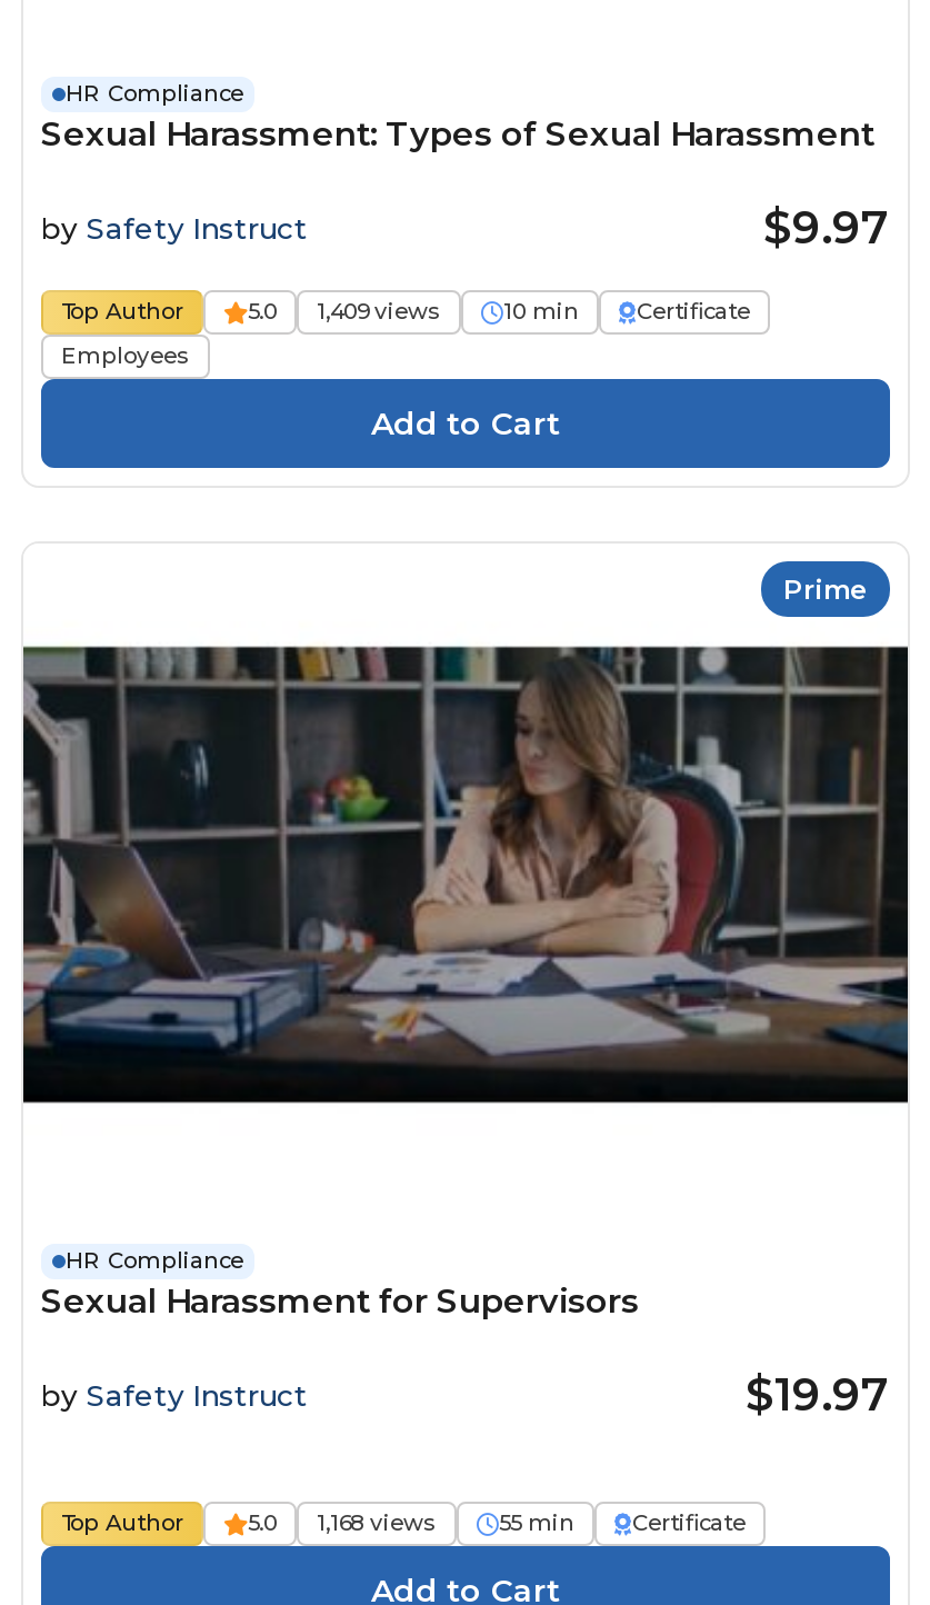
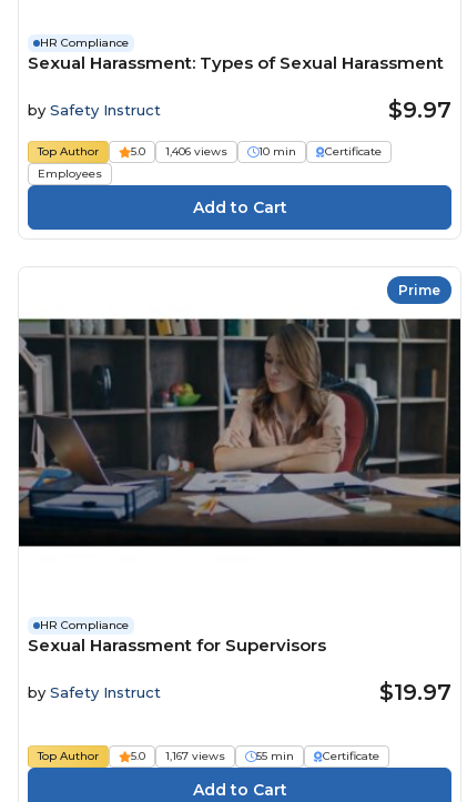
[248,297,441,326] 5.0 1,409 views -> [131,144,227,159] 5.0 1,406 views
[248,1507,437,1536] 5.0 1,168 views -> [131,748,225,763] 5.0 1,167 views

